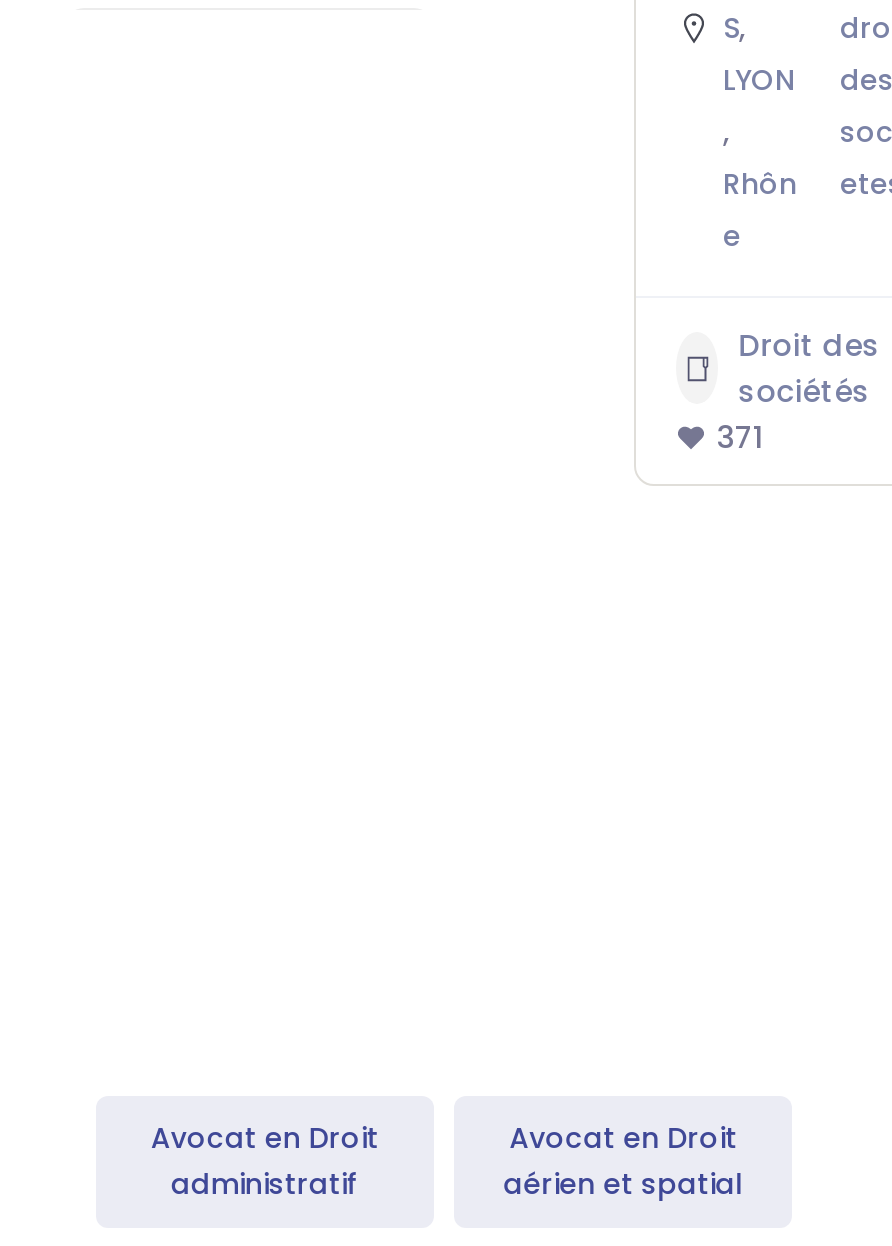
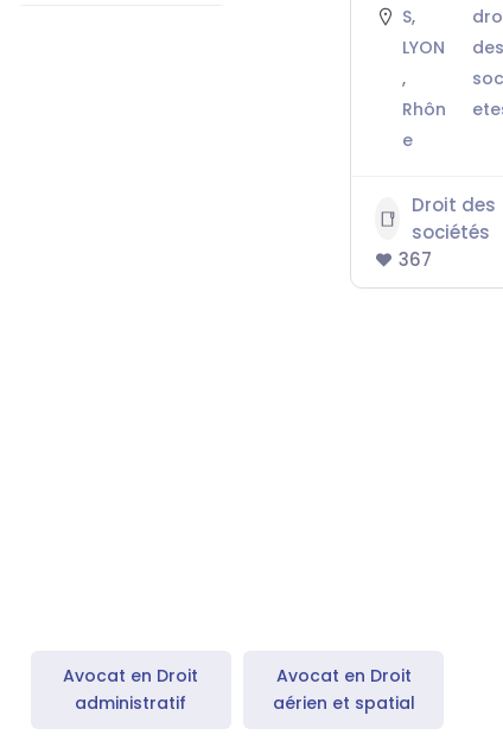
[717,416,763,458] 371 -> [399,247,432,272] 367

